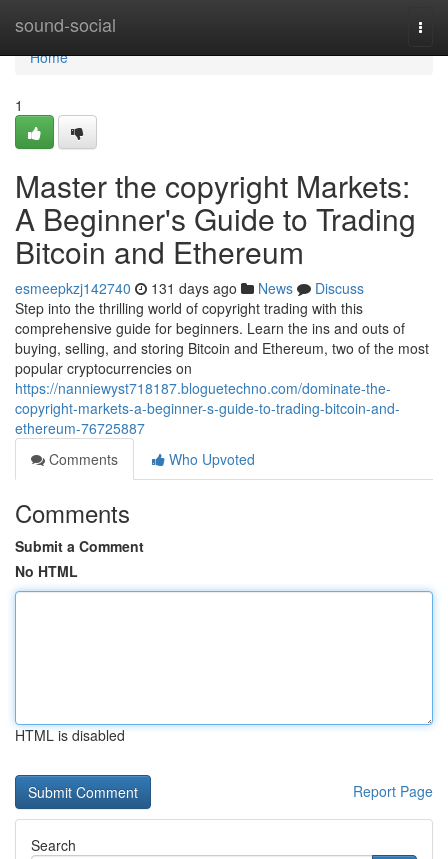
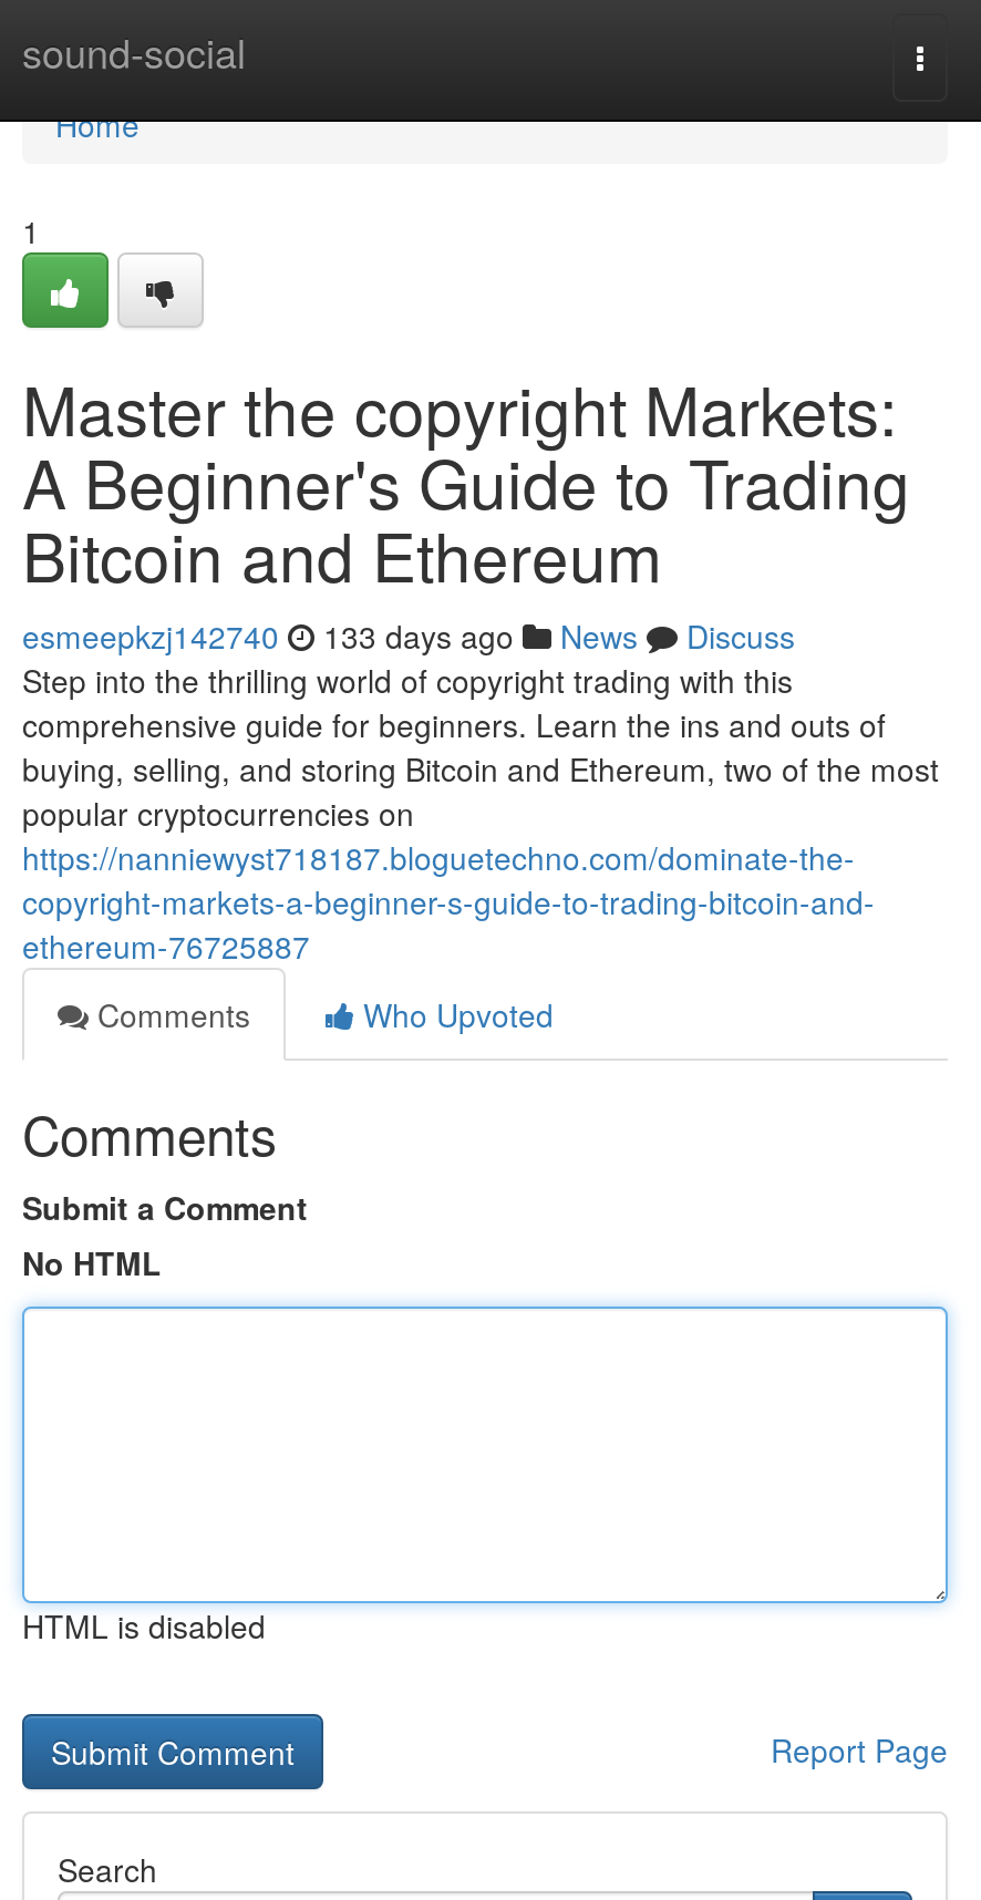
[15,278,364,298] esmeepkzj142740 131 days ago News Discuss -> [22,613,795,658] esmeepkzj142740 133 days ago News Discuss

